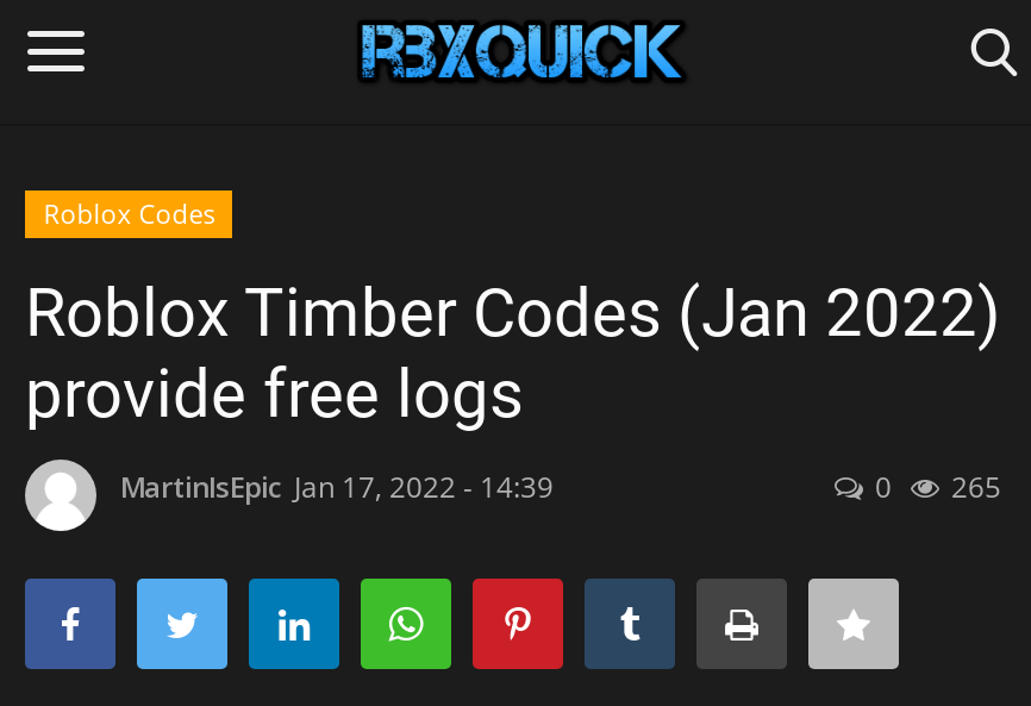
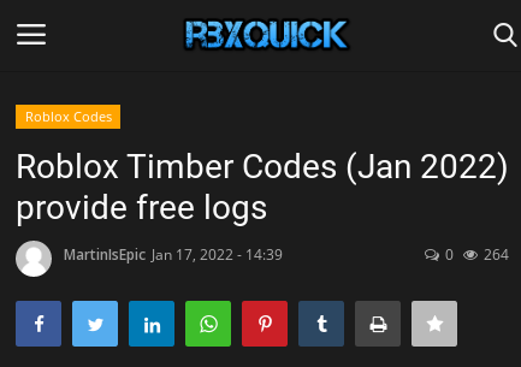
[875,466,1001,507] 0 265 -> [445,244,509,264] 0 264

